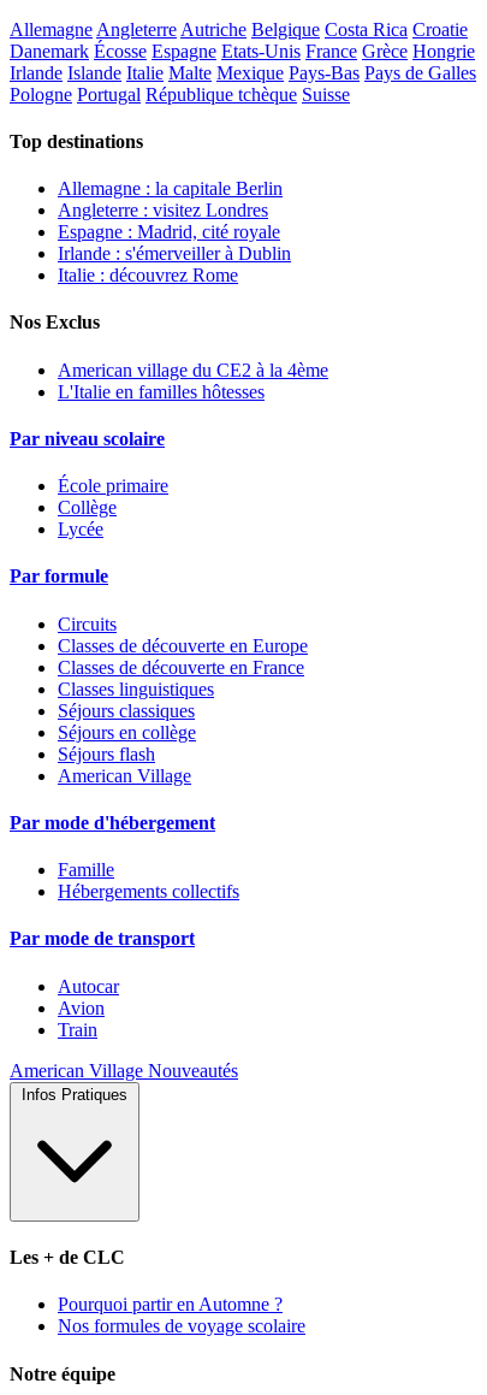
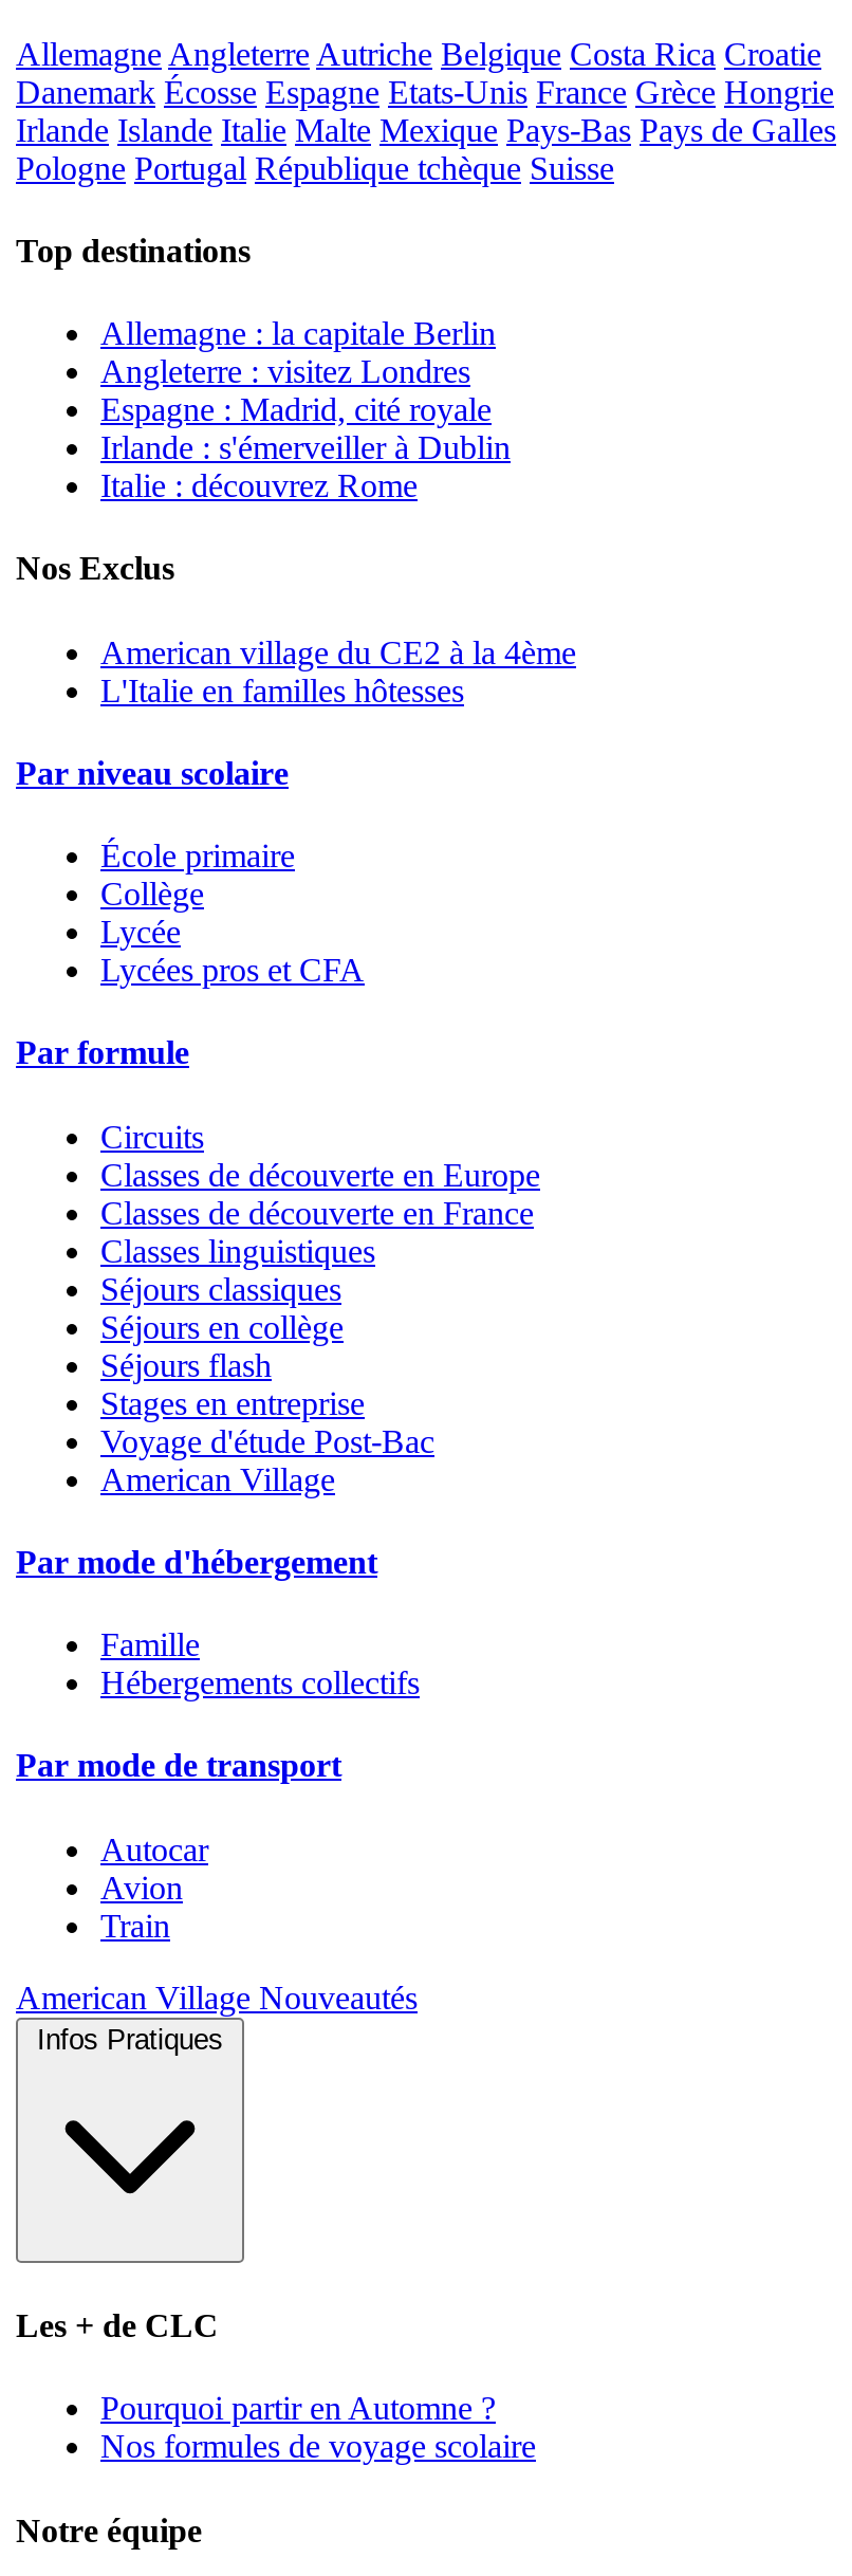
none -> [100,952,365,988] Lycées pros et CFA
none -> [100,1385,434,1459] Stages en entreprise | Voyage d'étude Post-Bac

